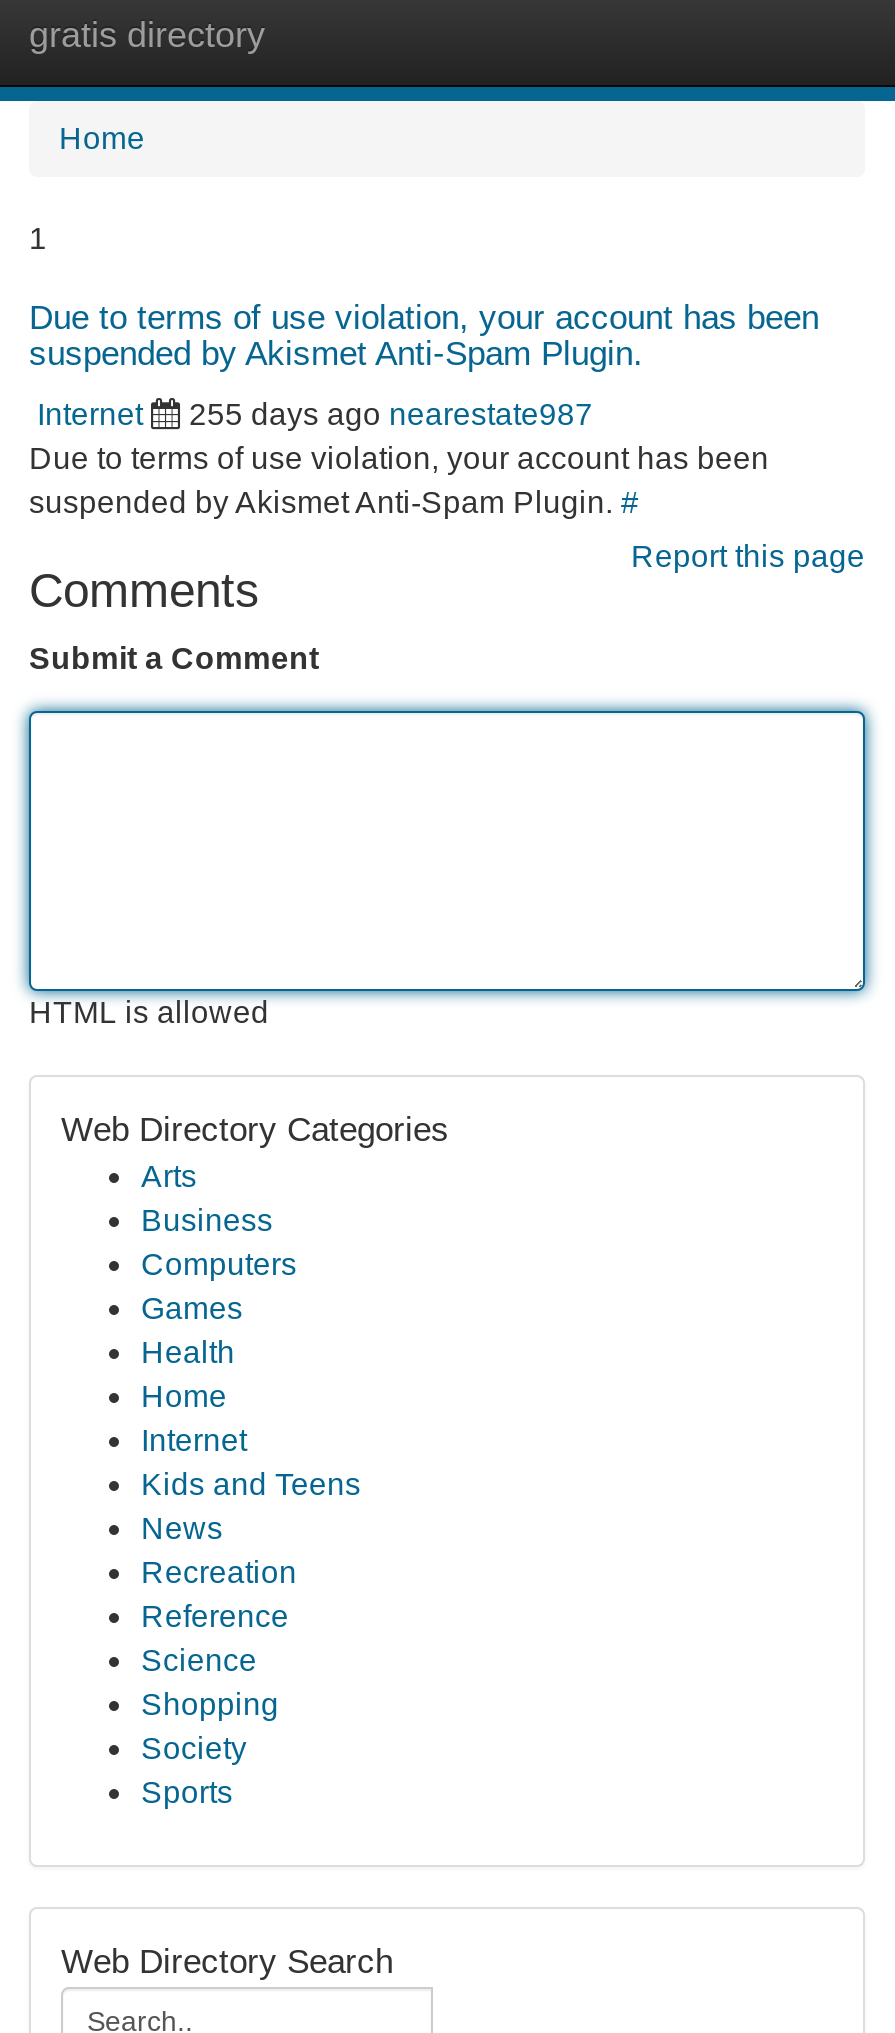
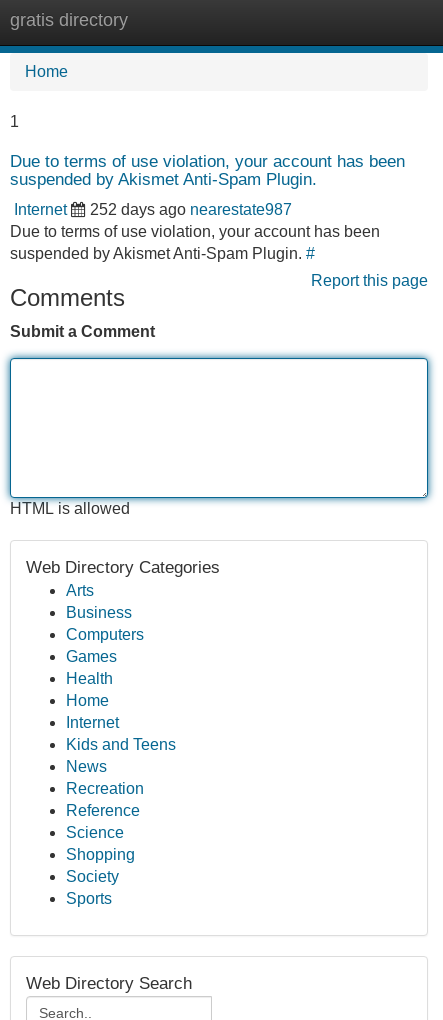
[189,397,593,431] 255 days ago nearestate987 -> [90,201,292,218] 252 days ago nearestate987

